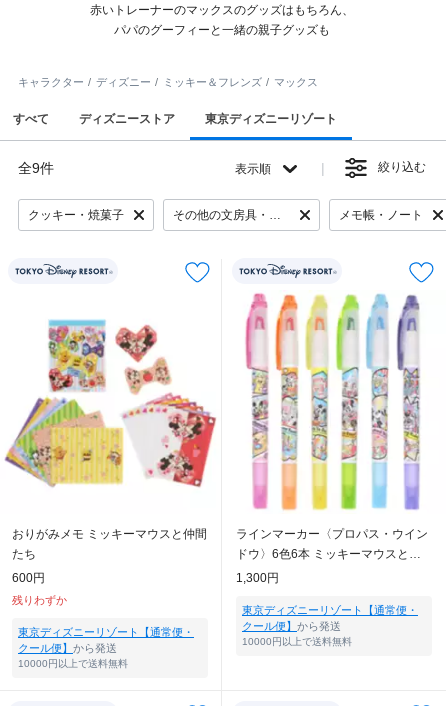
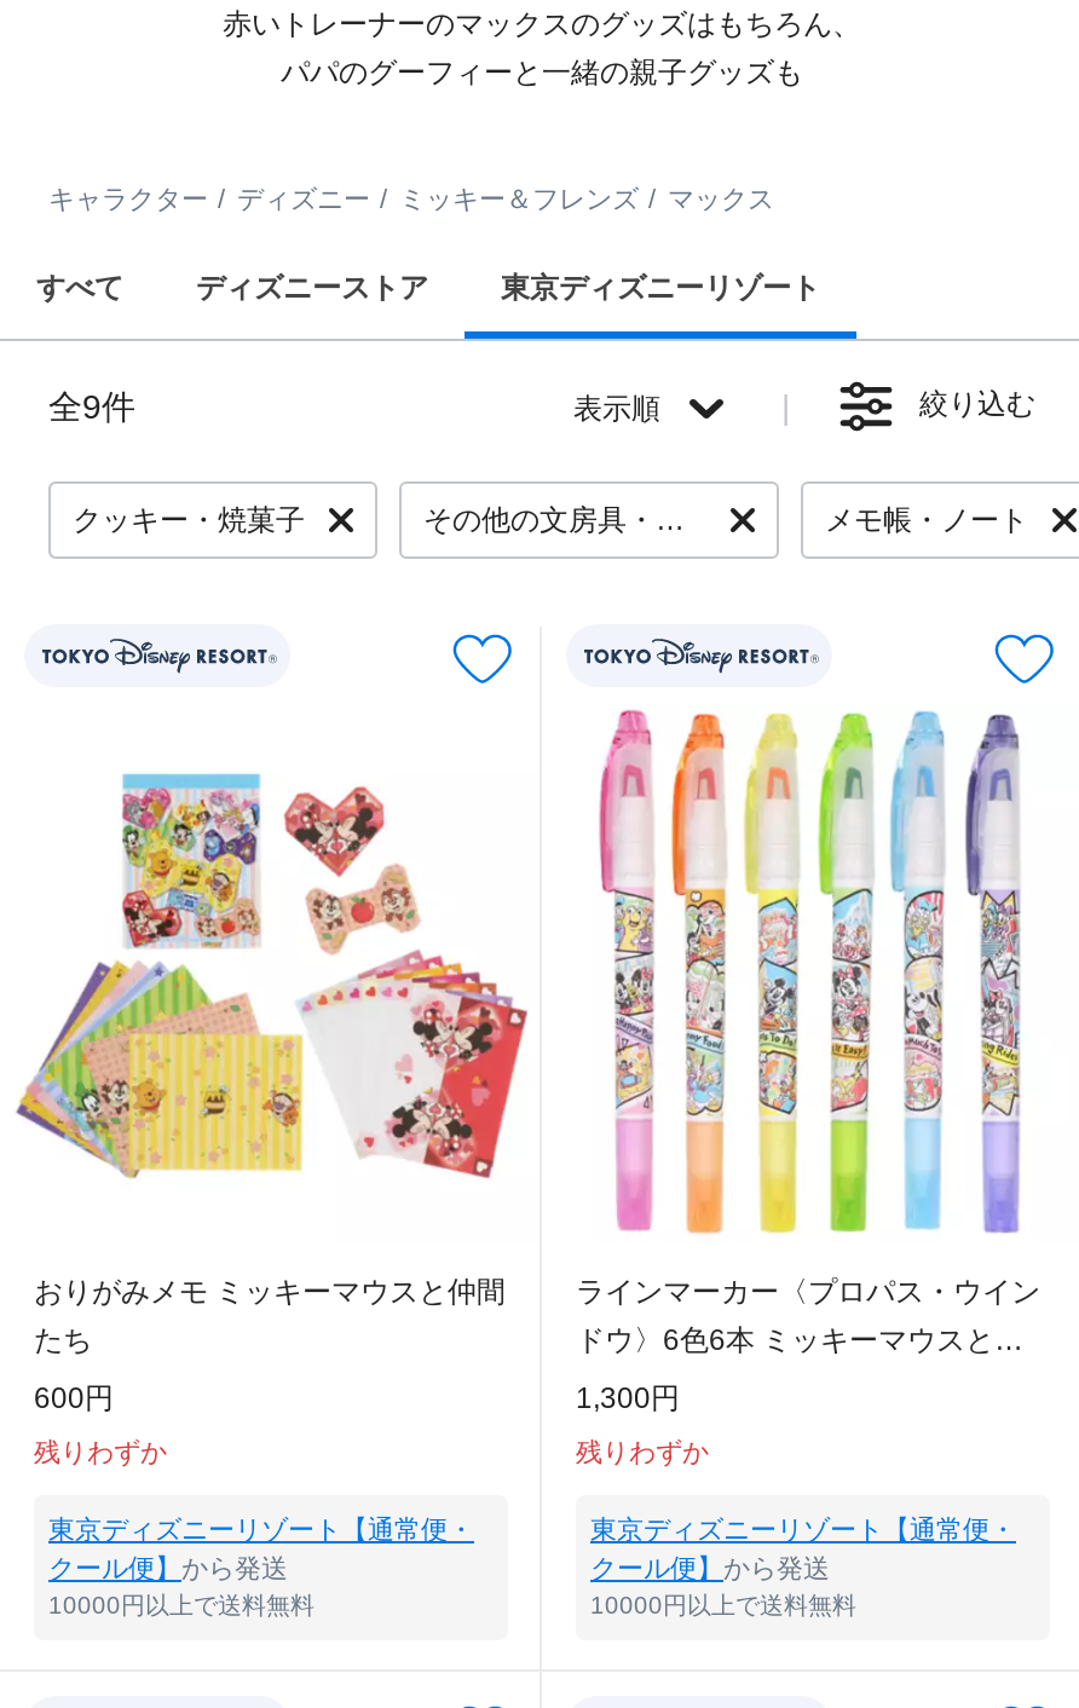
none -> [576,1438,709,1467] 残りわずか
moved [242,604,418,647] -> [590,1515,1016,1619]: 東京ディズニーリゾート【通常便・ | クール便】から発送 | 10000円以上で送料無料

